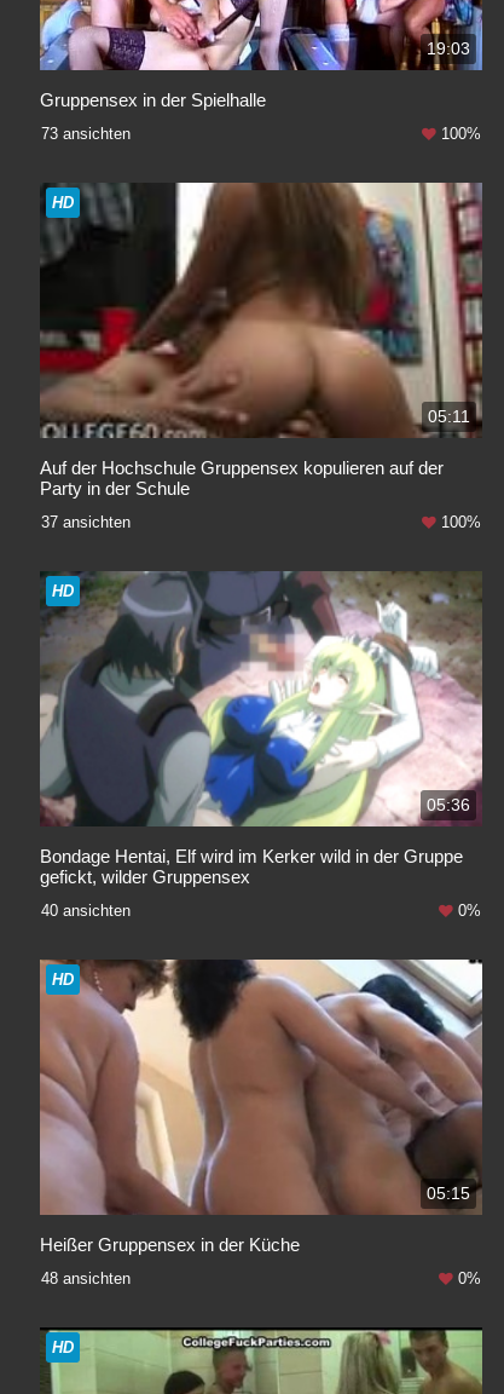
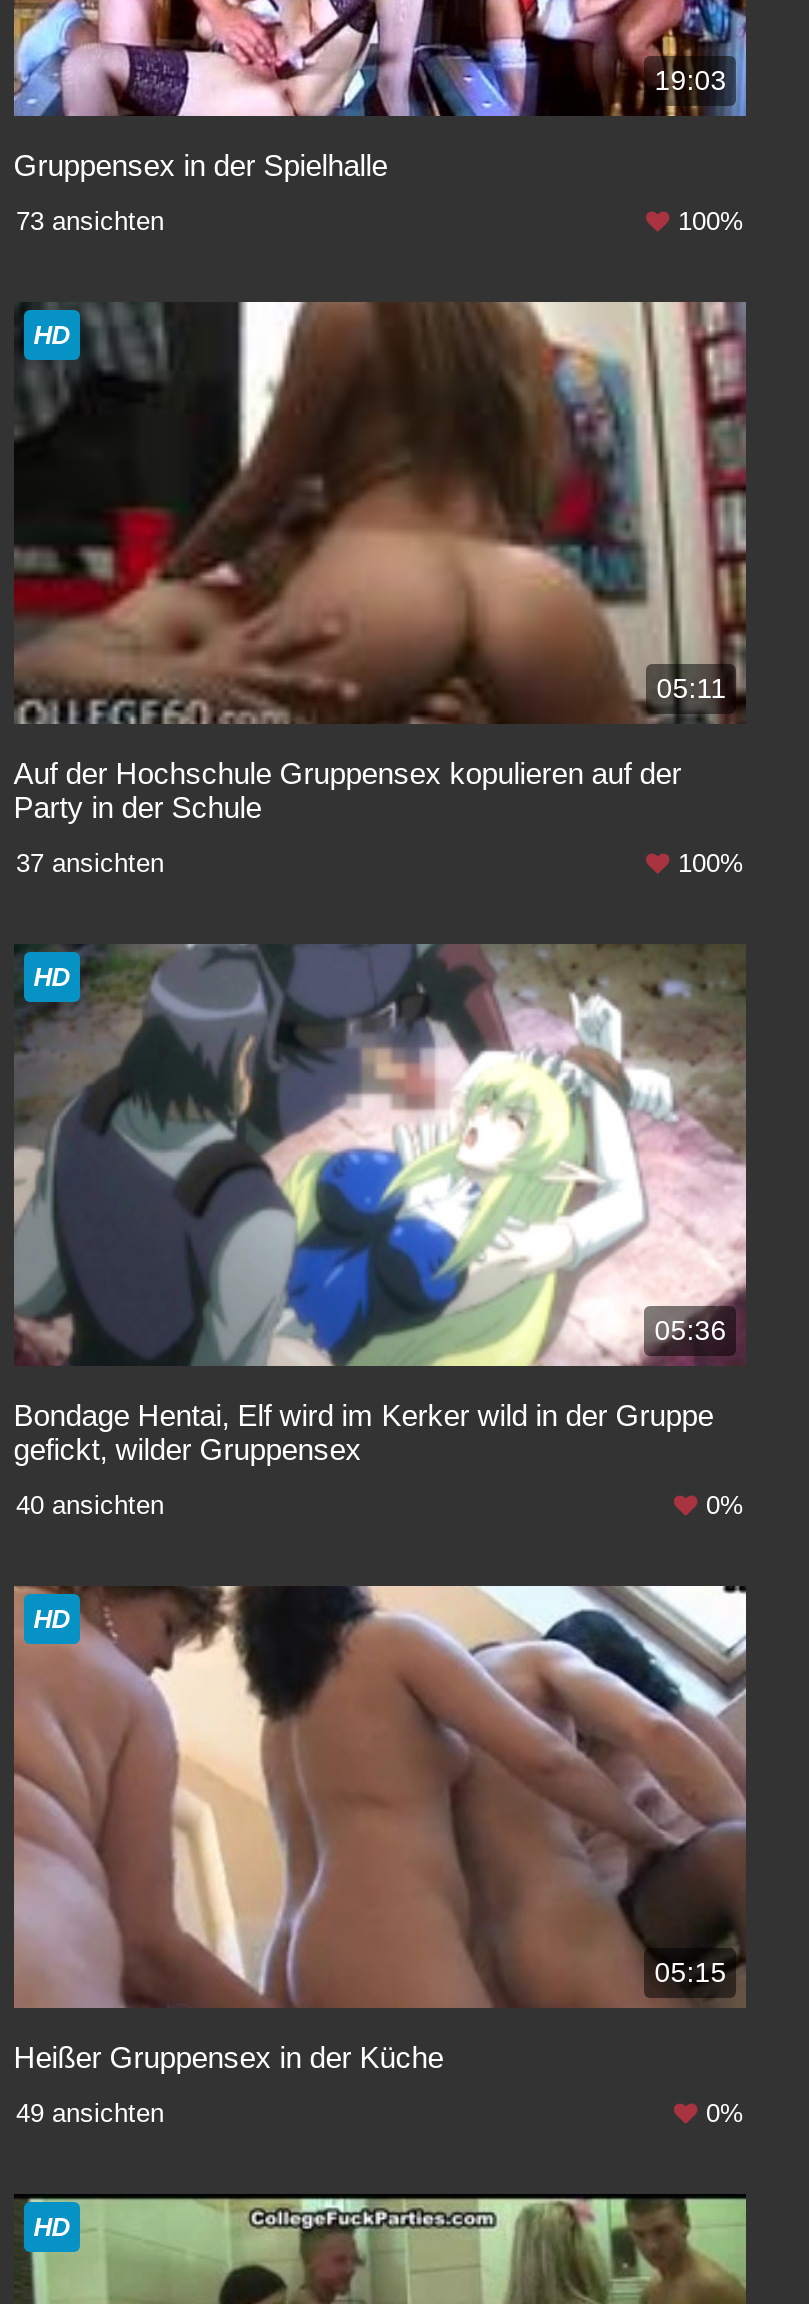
[41,1270,131,1288] 48 ansichten -> [16,2098,164,2128] 49 ansichten

